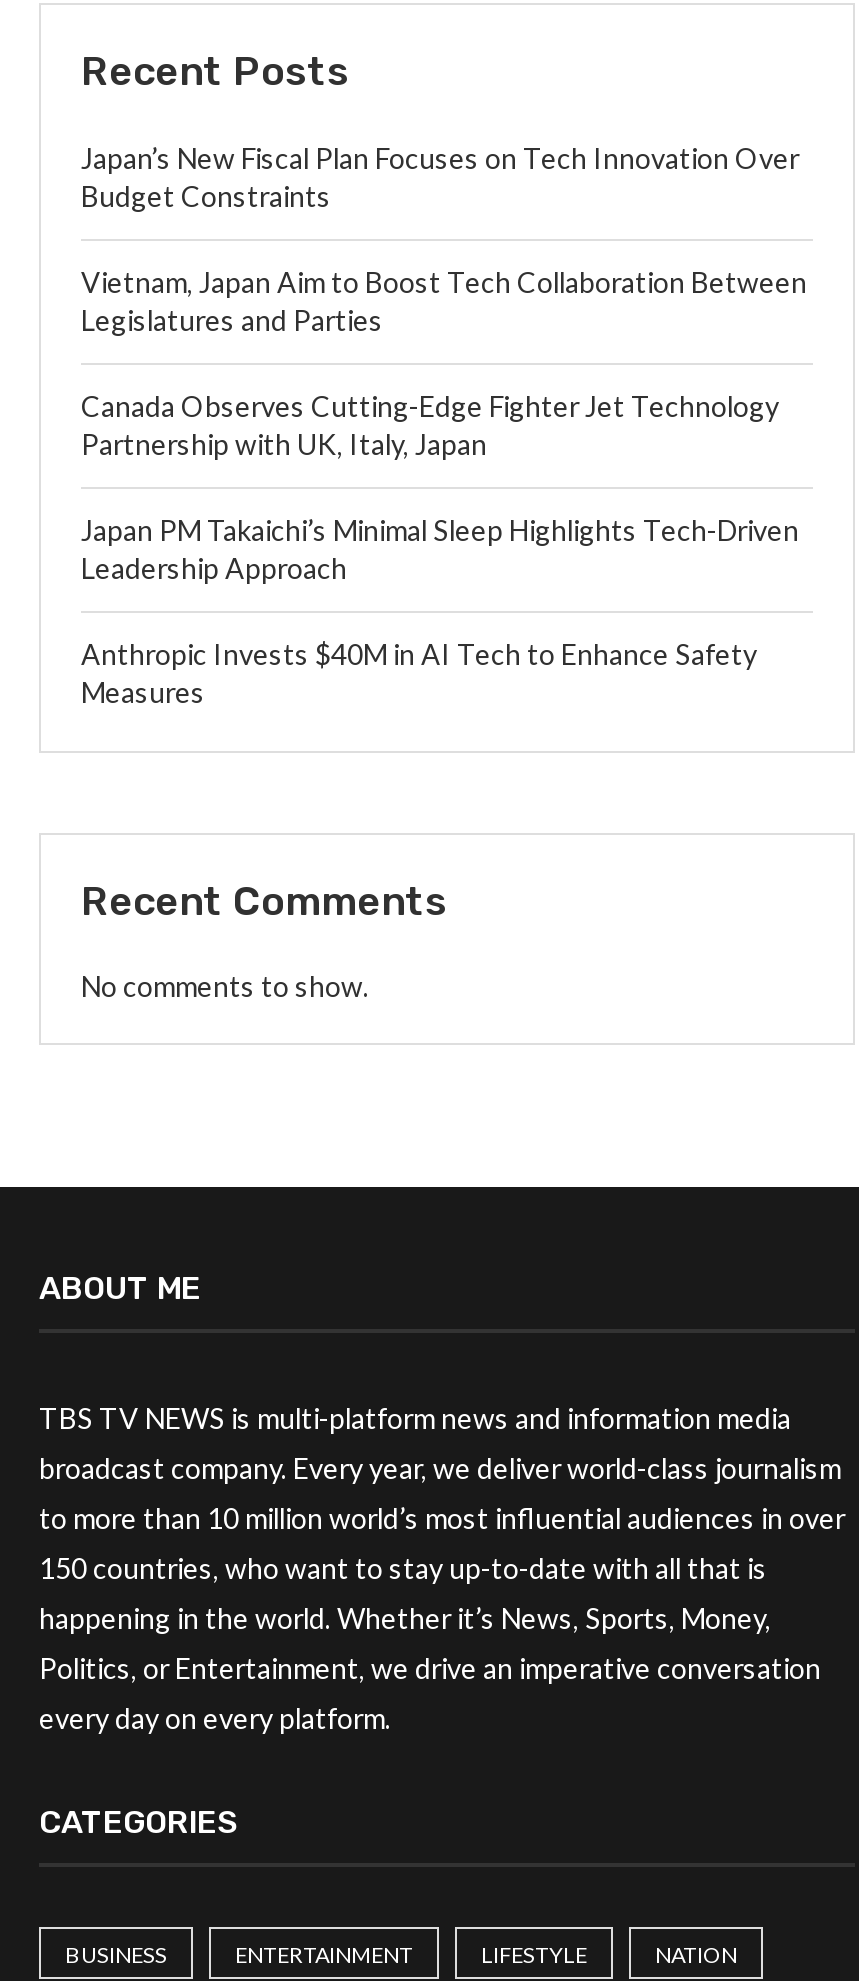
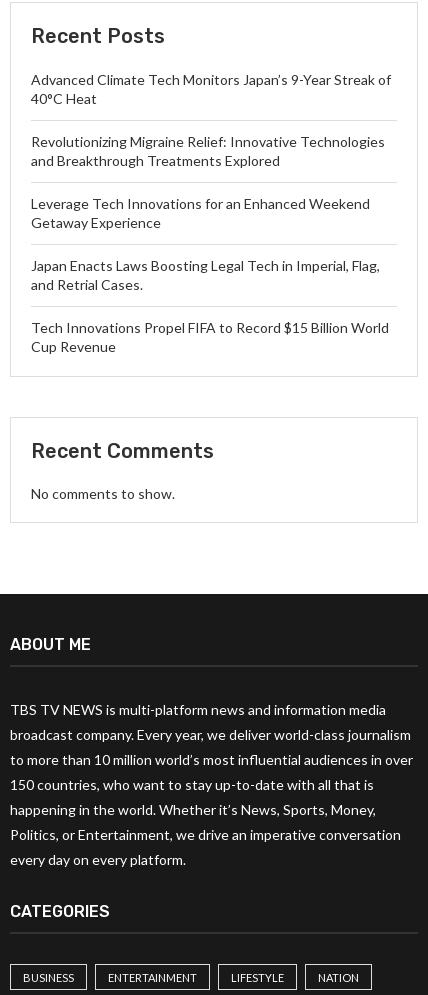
[81,141,799,213] Japan’s New Fiscal Plan Focuses on Tech Innovation Over | Budget Constraints -> [31,71,391,107] Advanced Climate Tech Monitors Japan’s 9-Year Streak of | 40°C Heat
[81,265,807,337] Vietnam, Japan Aim to Boost Tech Collaboration Between | Legislatures and Parties -> [31,133,385,169] Revolutionizing Migraine Relief: Innovative Technologies | and Breakthrough Treatments Explored
[81,389,779,461] Canada Observes Cutting-Edge Fighter Jet Technology | Partnership with UK, Italy, Japan -> [31,195,370,231] Leverage Tech Innovations for an Enhanced Weekend | Getaway Experience
[81,513,799,585] Japan PM Takaichi’s Minimal Sleep Highlights Tech-Driven | Leadership Approach -> [31,257,380,293] Japan Enacts Laws Boosting Legal Tech in Imperial, Flag, | and Retrial Cases.
[81,637,757,709] Anthropic Invests $40M in AI Tech to Enhance Safety | Measures -> [31,319,389,355] Tech Innovations Propel FIFA to Record $15 Billion World | Cup Revenue

